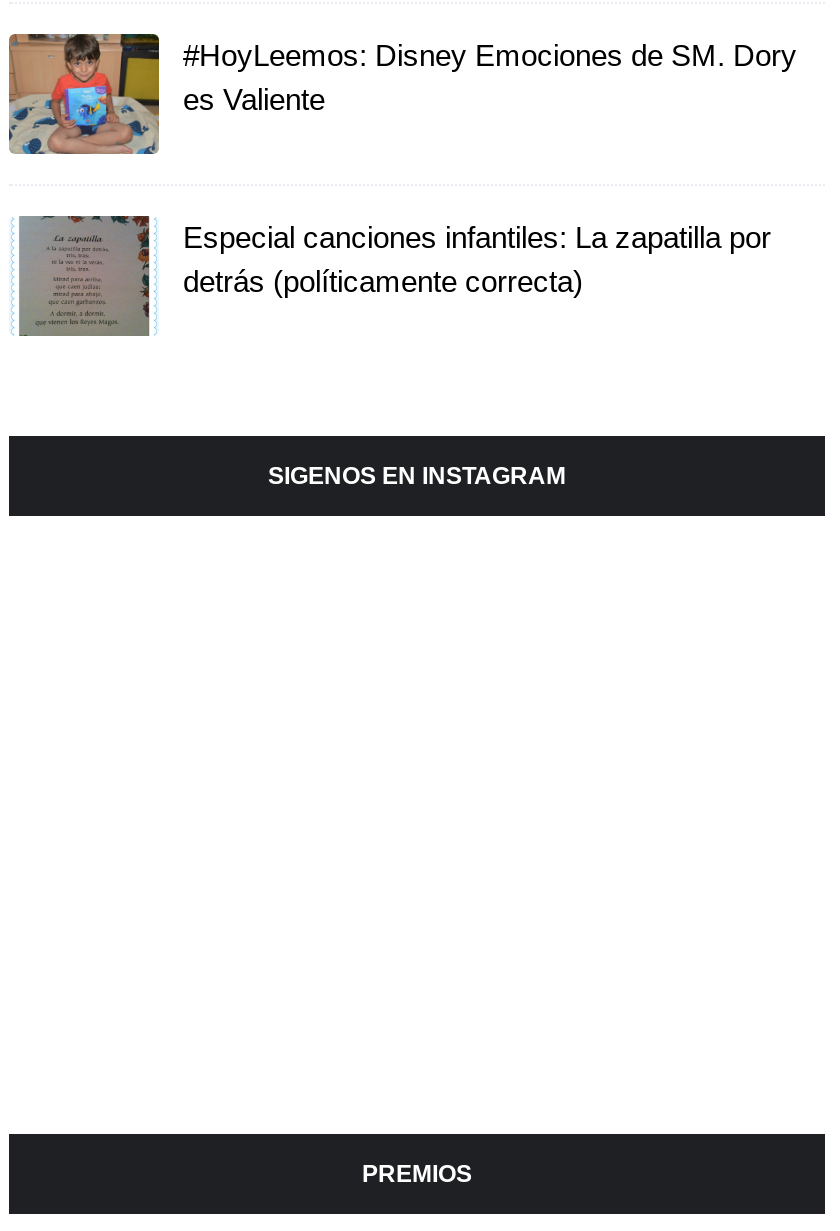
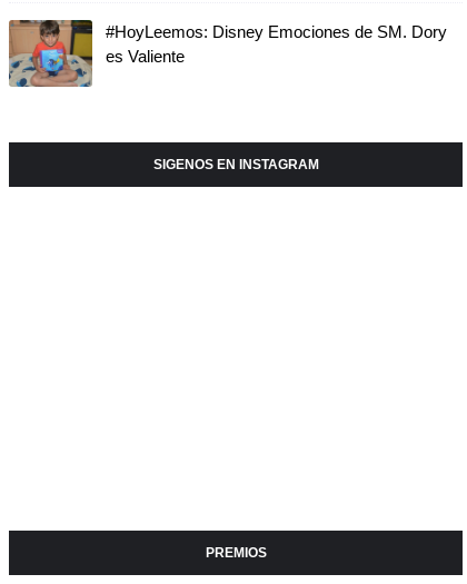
[9,214,771,336] [image] | Especial canciones infantiles: La zapatilla por | detrás (políticamente correcta) -> none

